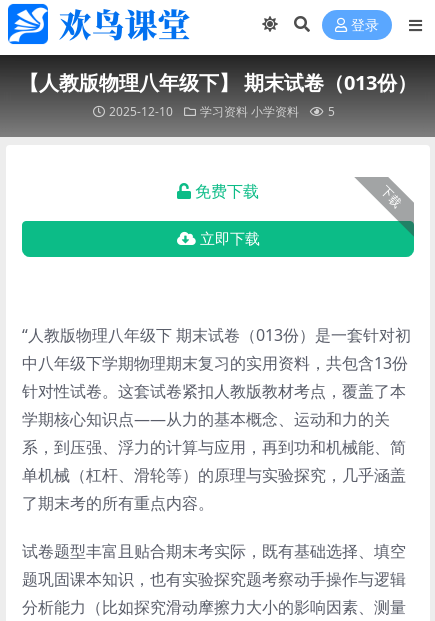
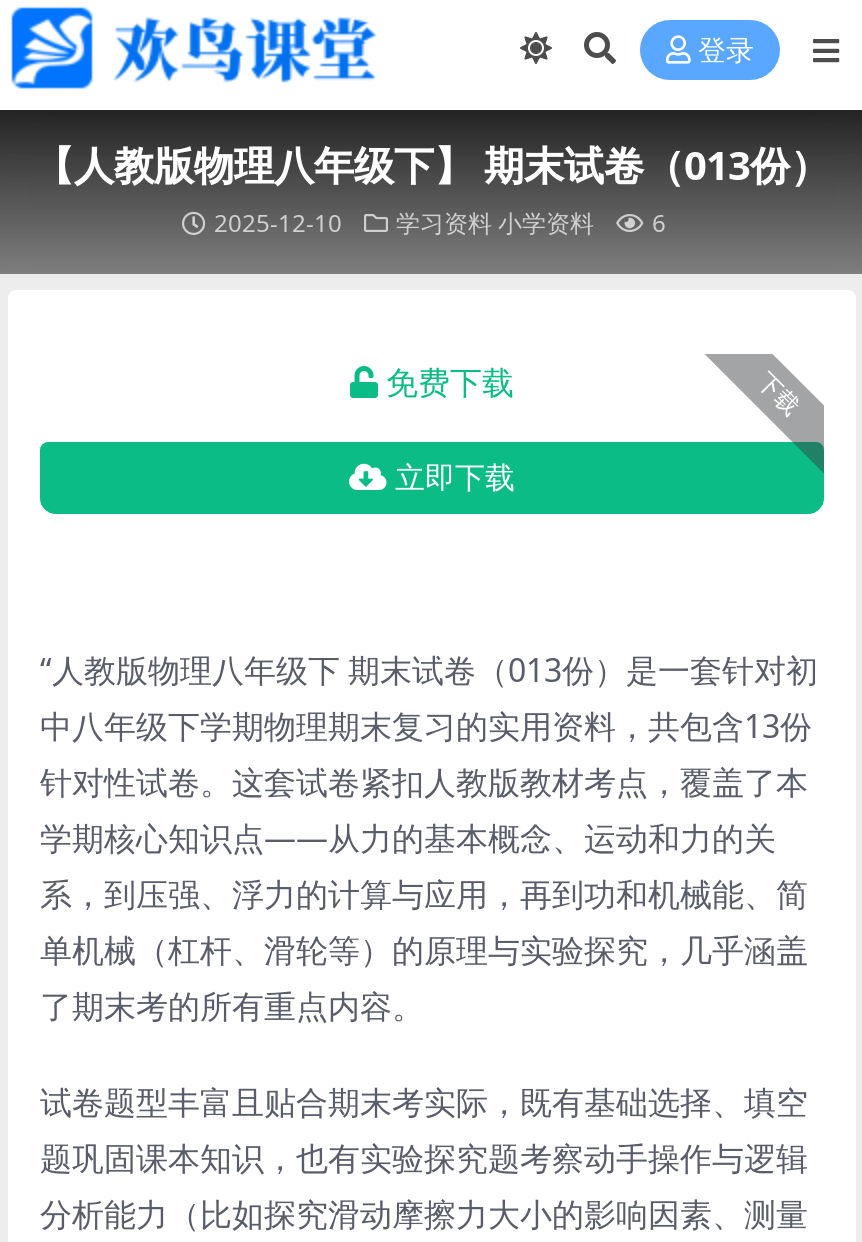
[109,103,335,120] 2025-12-10 学习资料 小学资料 5 -> [214,206,666,240] 2025-12-10 学习资料 小学资料 6

